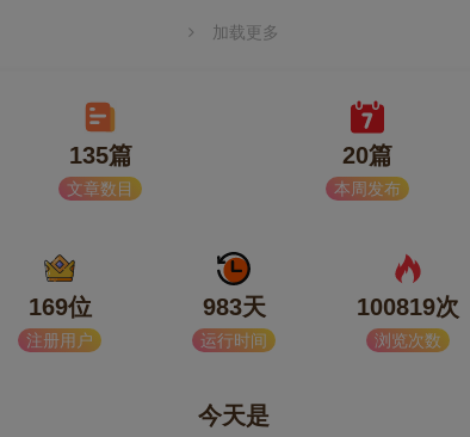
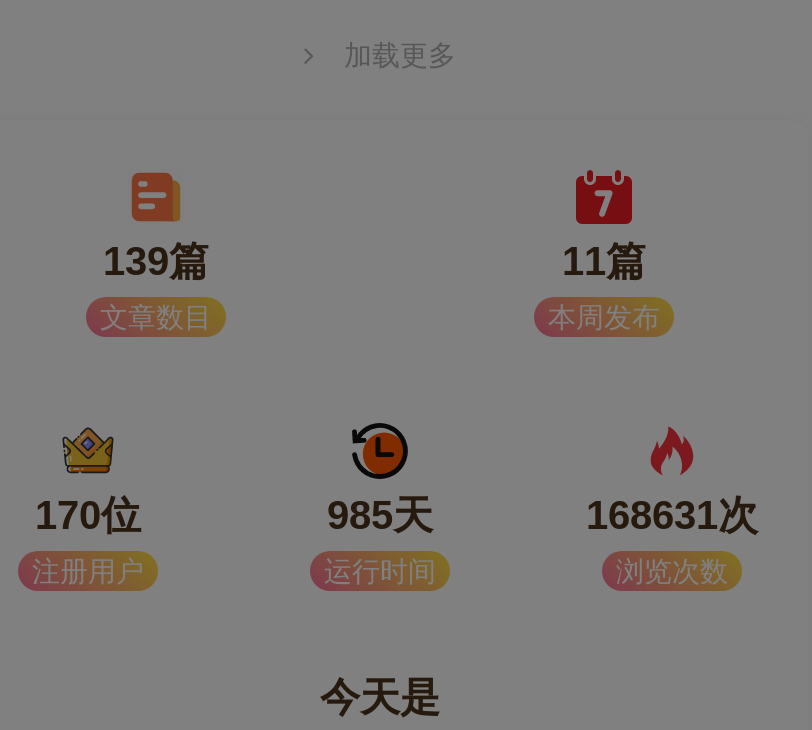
[69,142,132,168] 135篇 -> [103,239,209,283] 139篇
[342,142,392,168] 20篇 -> [562,239,646,283] 11篇
[28,294,91,320] 169位 -> [35,494,141,538] 170位
[202,294,265,320] 983天 -> [327,494,433,538] 985天
[357,294,459,320] 100819次 -> [586,494,758,538] 168631次

